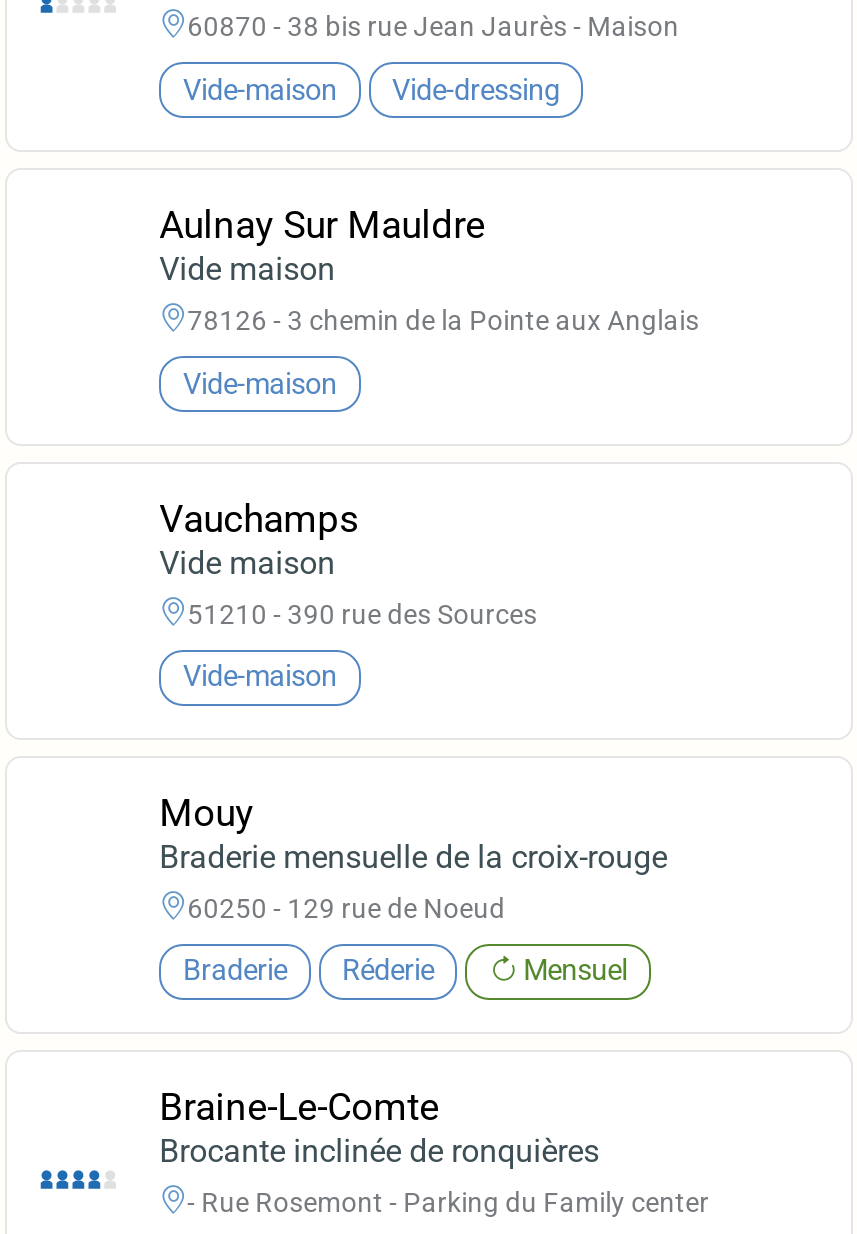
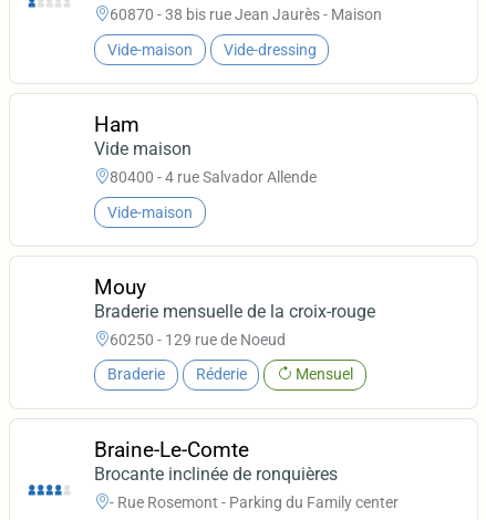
[159,202,485,248] Aulnay Sur Mauldre -> [94,112,140,137] Ham
[159,303,699,629] 78126 - 3 chemin de la Pointe aux Anglais | Vide-maison | Vauchamps | Vide maison | 51210 - 390 rue des Sources -> [110,168,317,186] 80400 - 4 rue Salvador Allende

